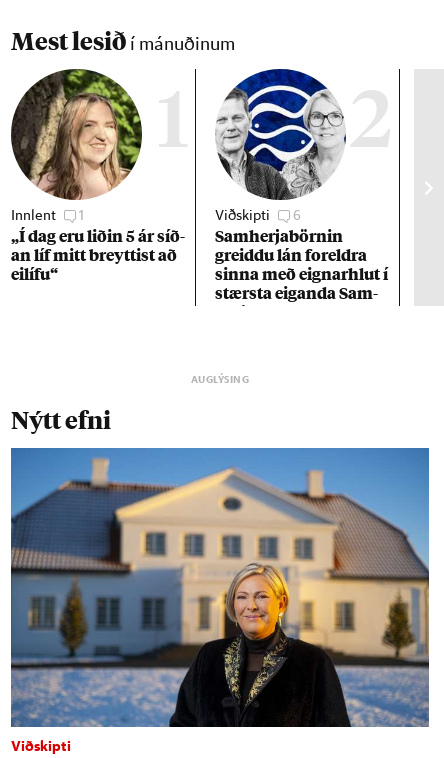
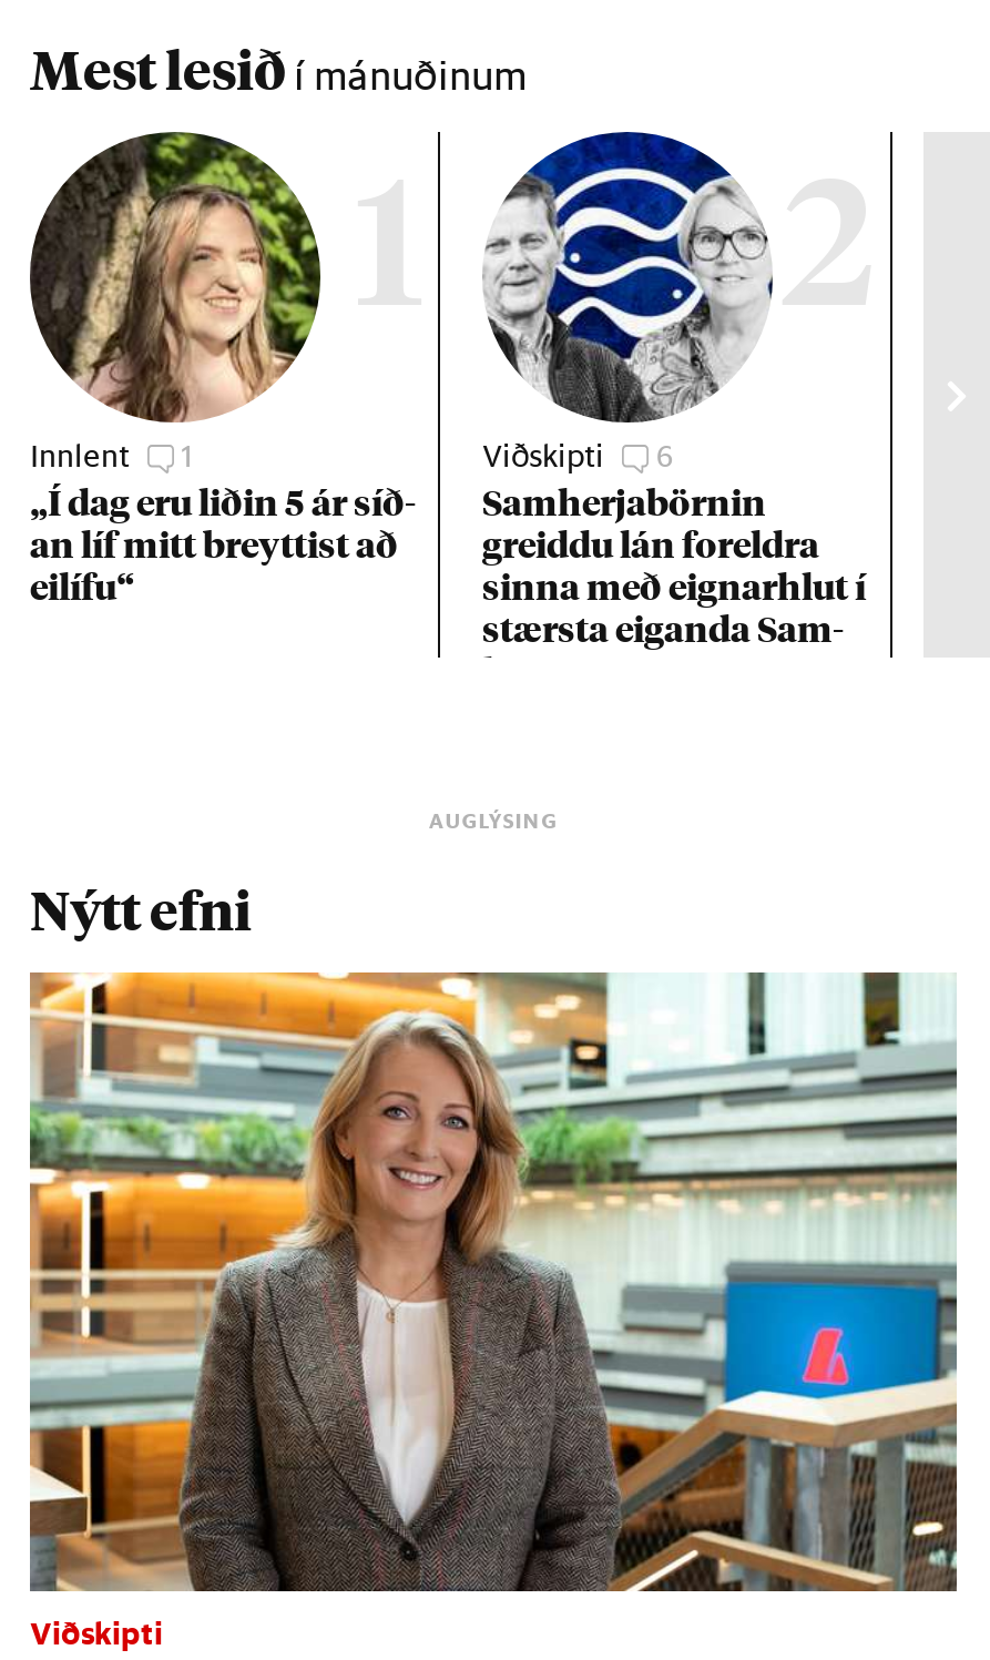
[10,447,430,728] [image] -> [28,970,959,1593] [image]

